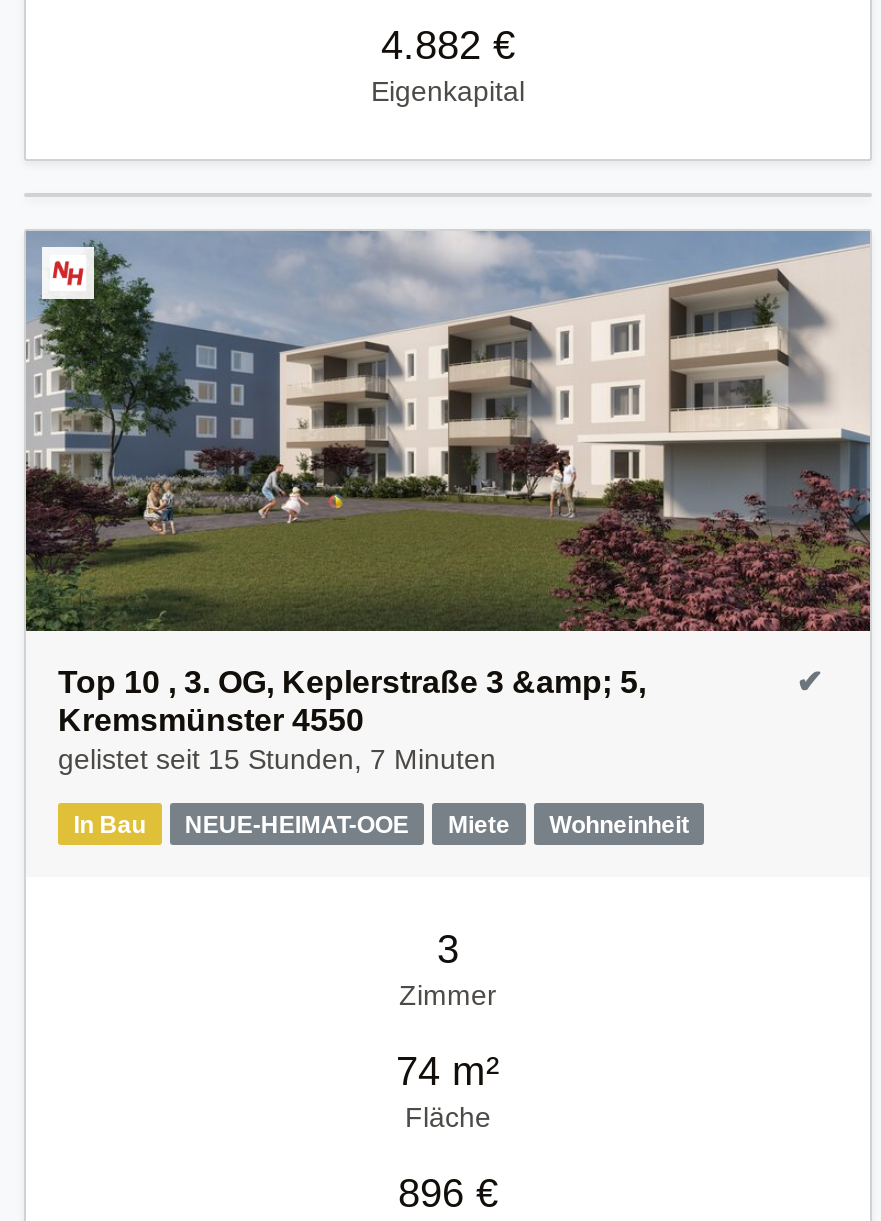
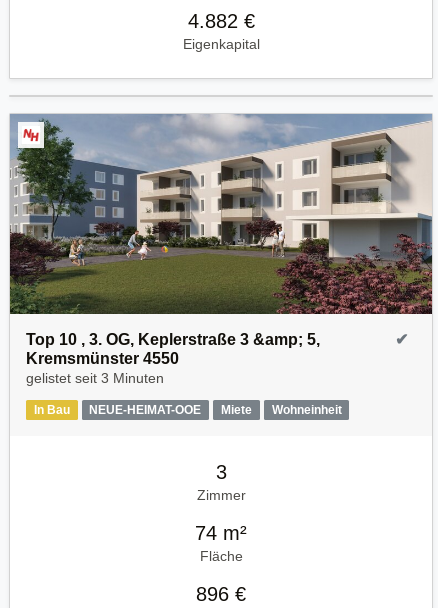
[58,744,496,776] gelistet seit 15 Stunden, 7 Minuten -> [26,370,164,386] gelistet seit 3 Minuten

